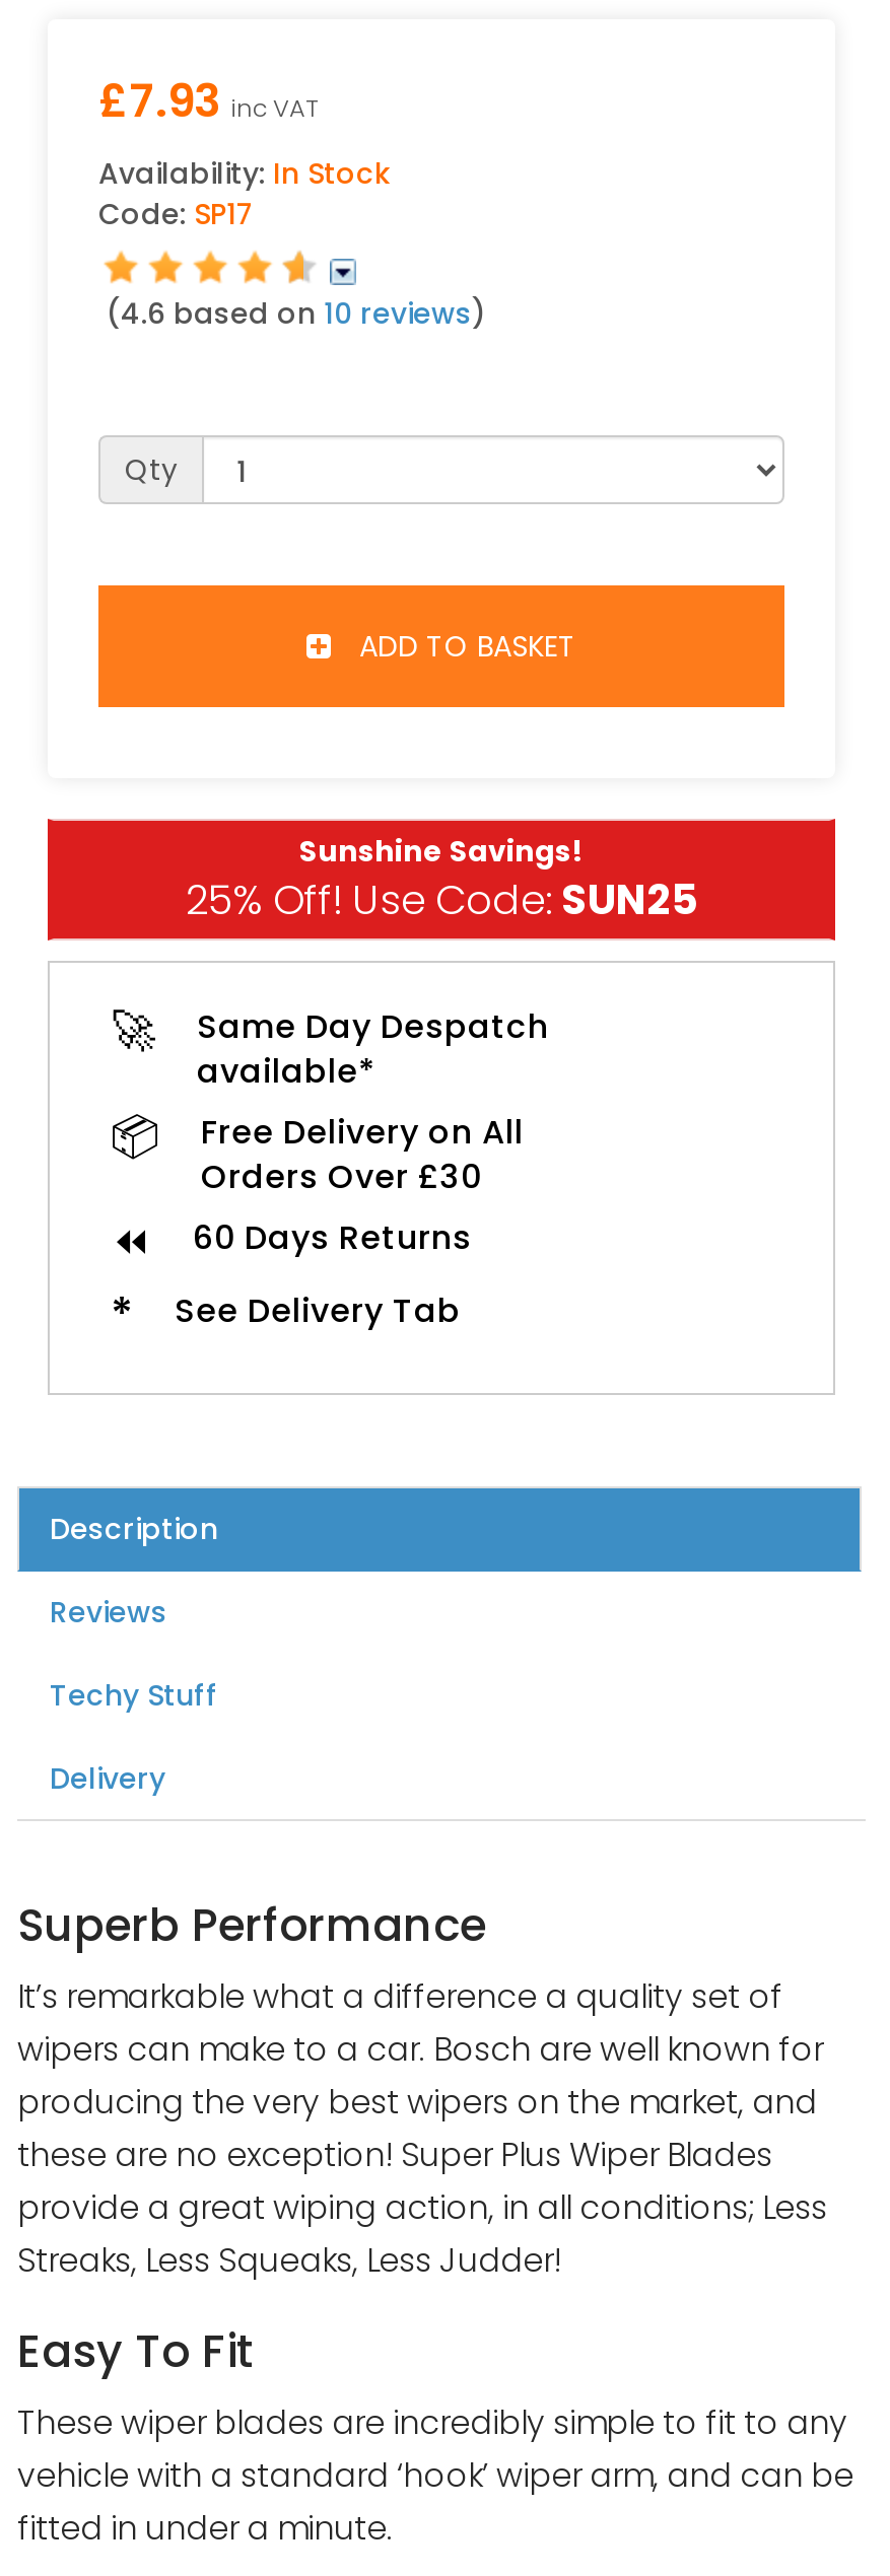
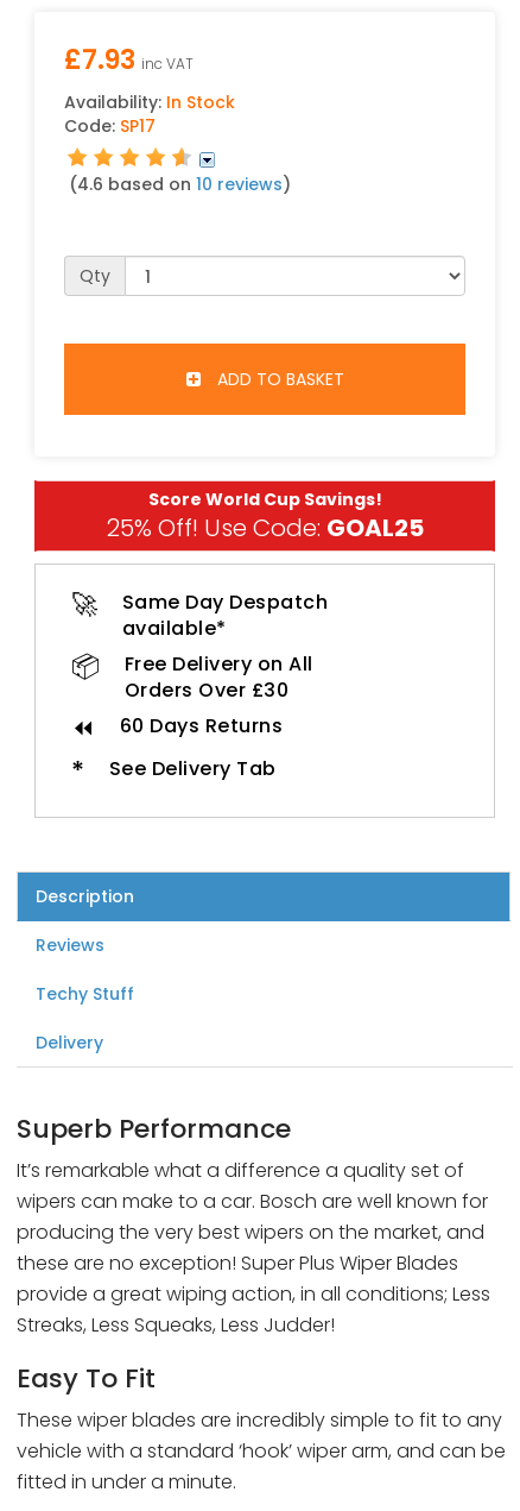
[186,830,697,928] Sunshine Savings! | 25% Off! Use Code: SUN25 -> [106,487,423,544] Score World Cup Savings! | 25% Off! Use Code: GOAL25

